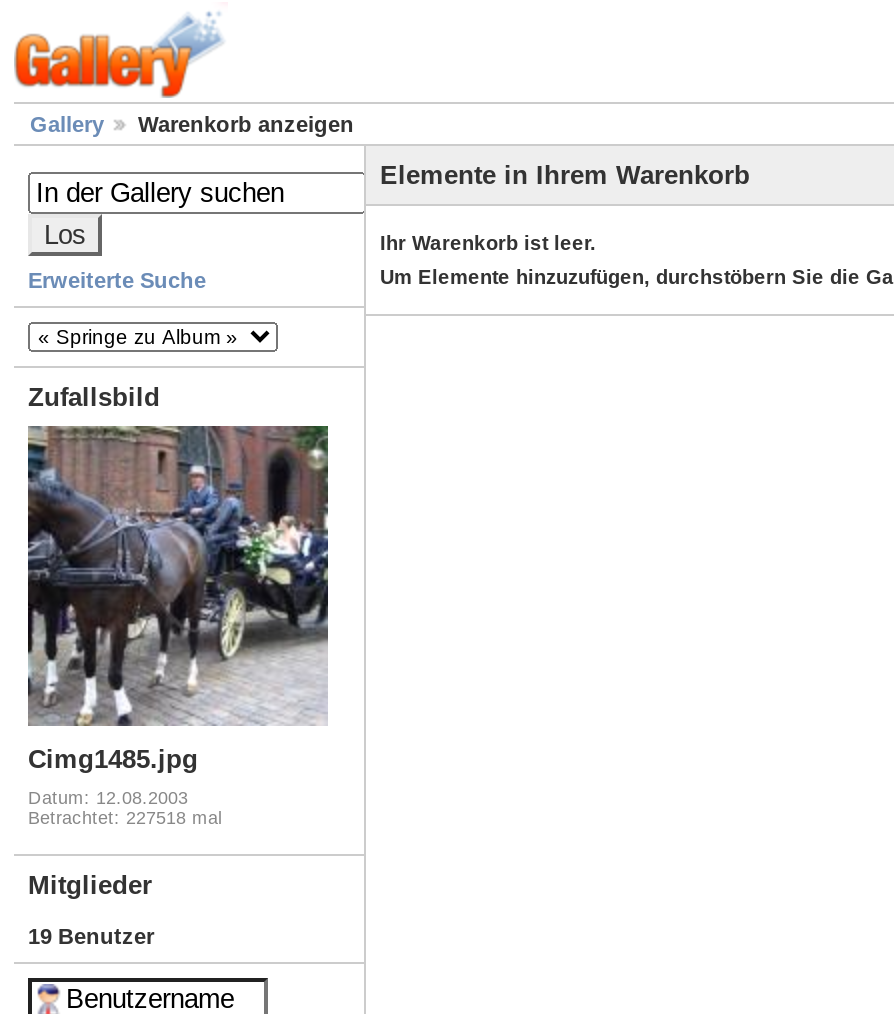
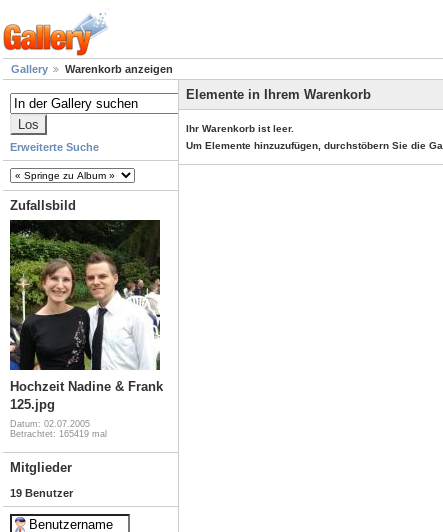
[26,424,328,774] [image] | Cimg1485.jpg -> [9,219,163,412] [image] | Hochzeit Nadine & Frank | 125.jpg
[28,789,222,829] Datum: 12.08.2003 | Betrachtet: 227518 mal -> [10,419,107,439] Datum: 02.07.2005 | Betrachtet: 165419 mal

